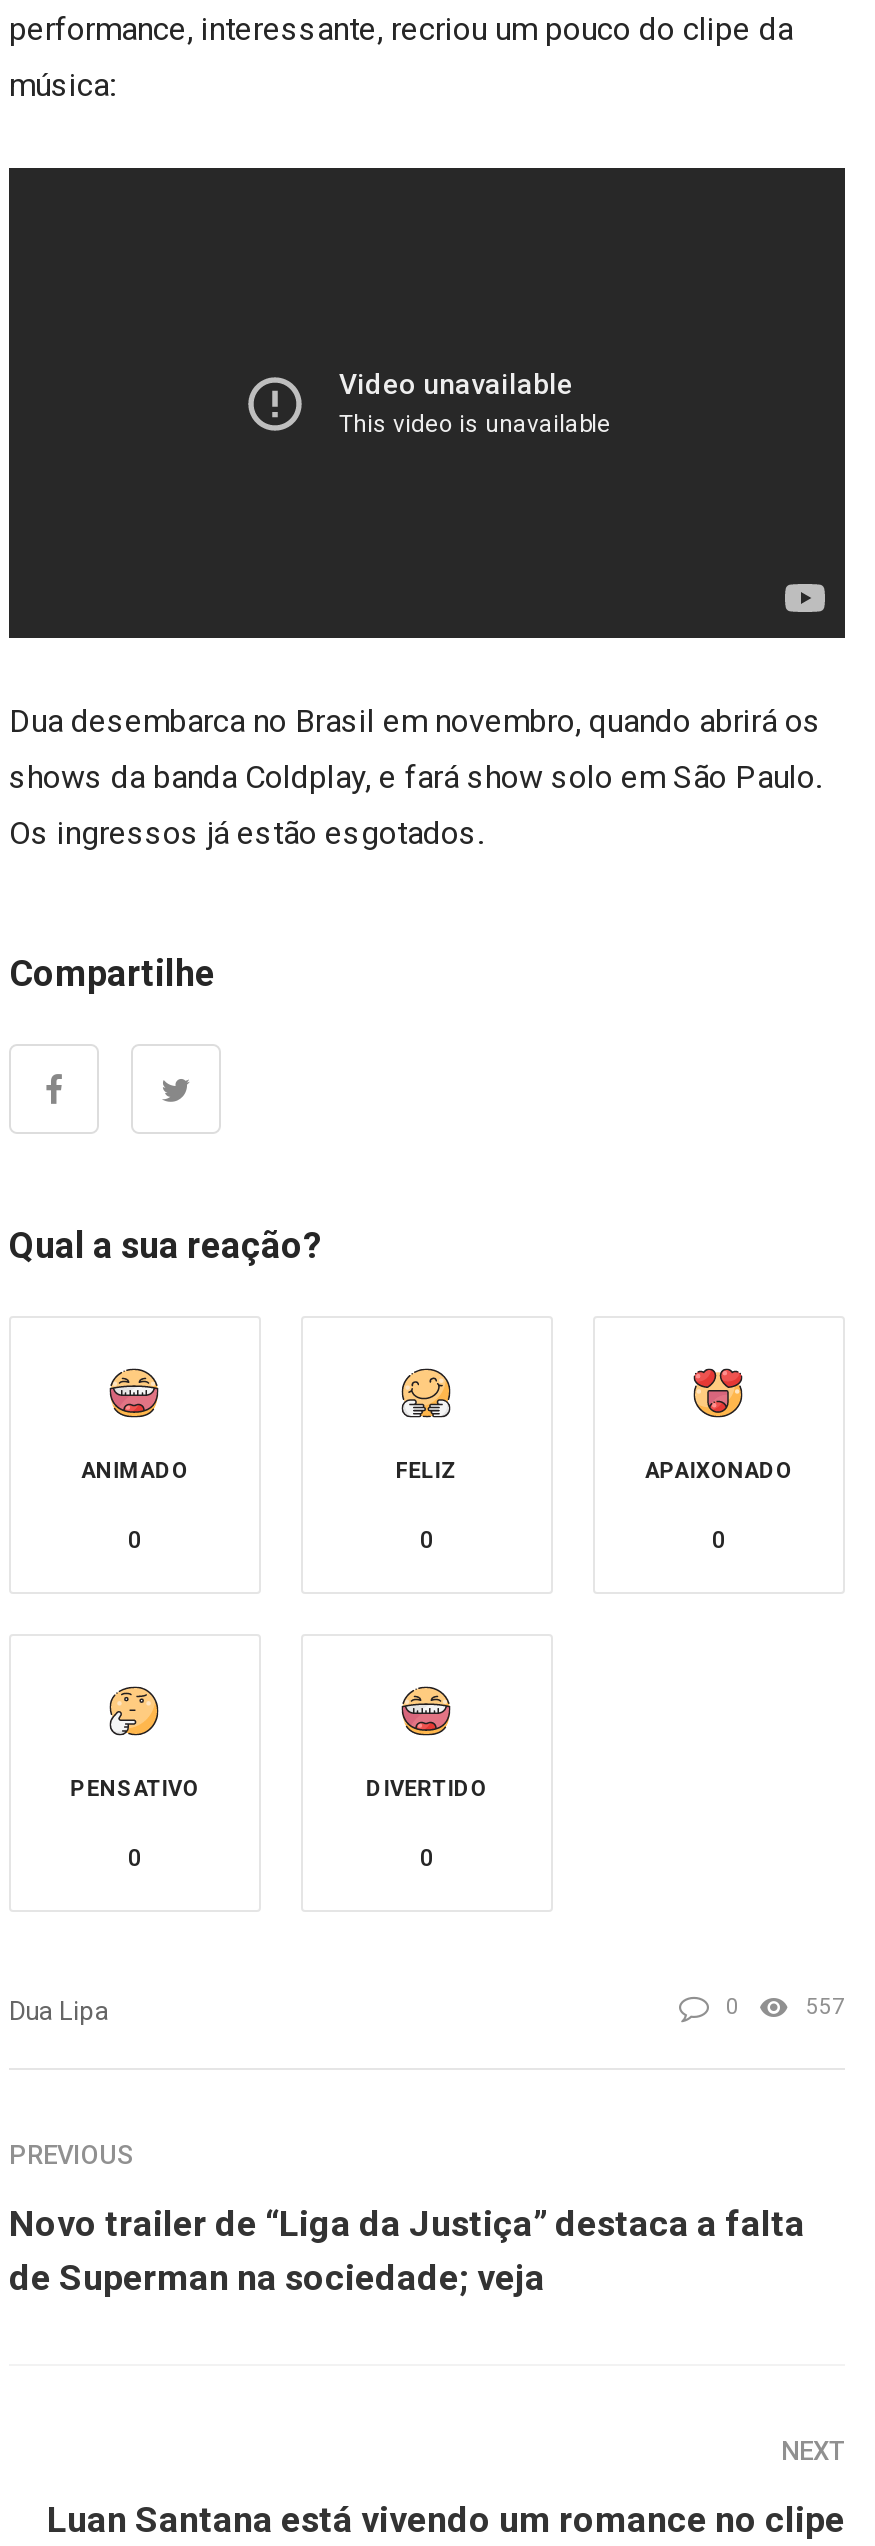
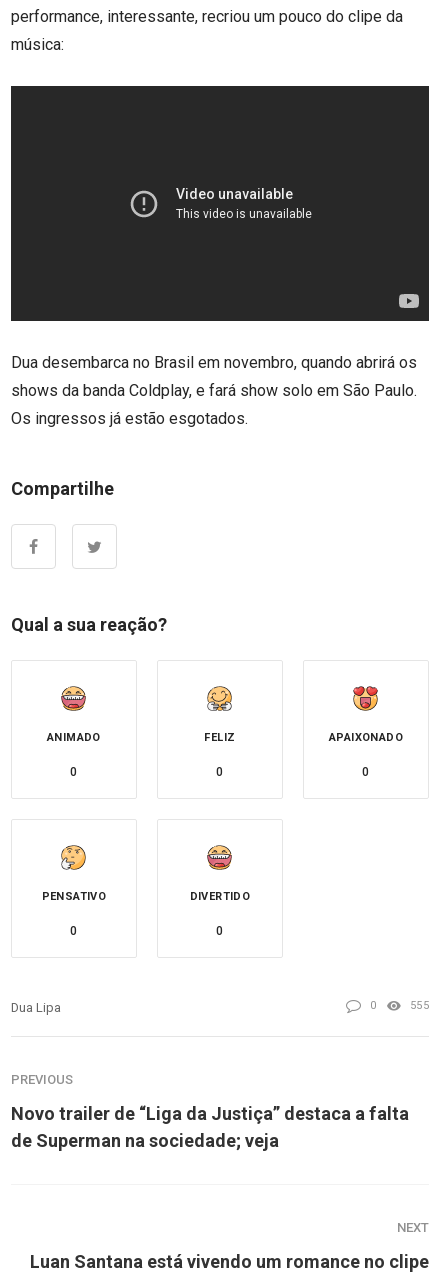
[806,1993,845,2019] 557 -> [409,998,429,1011] 555

